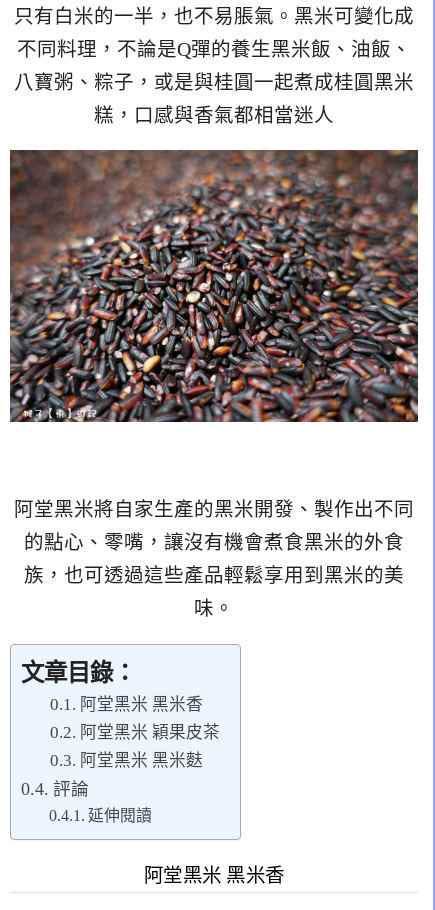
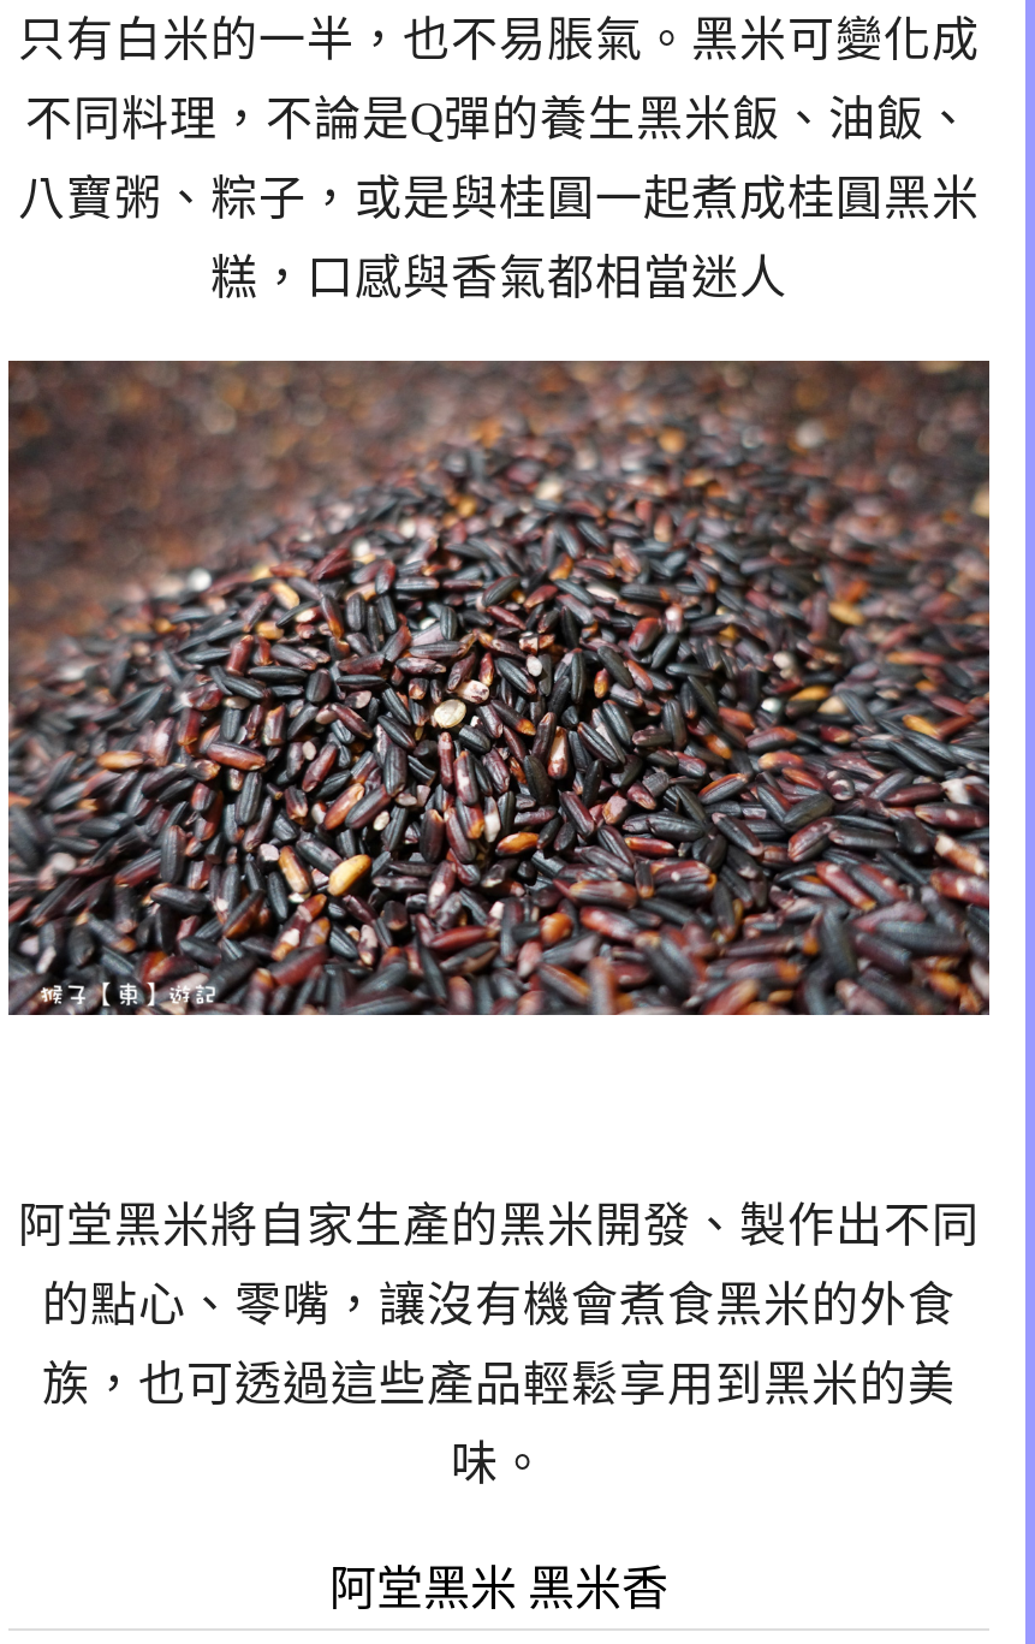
[10,644,241,840] [image] | 文章目錄： | 阿堂黑米 黑米香 | 阿堂黑米 穎果皮茶 | 阿堂黑米 黑米麩 | 評論 | 延伸閱讀 -> none

